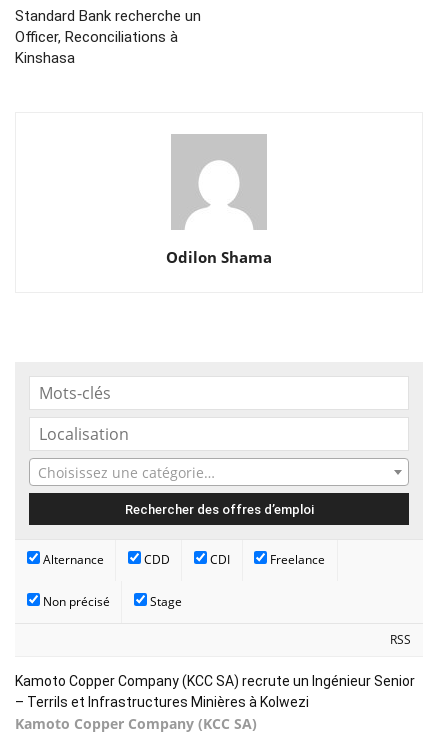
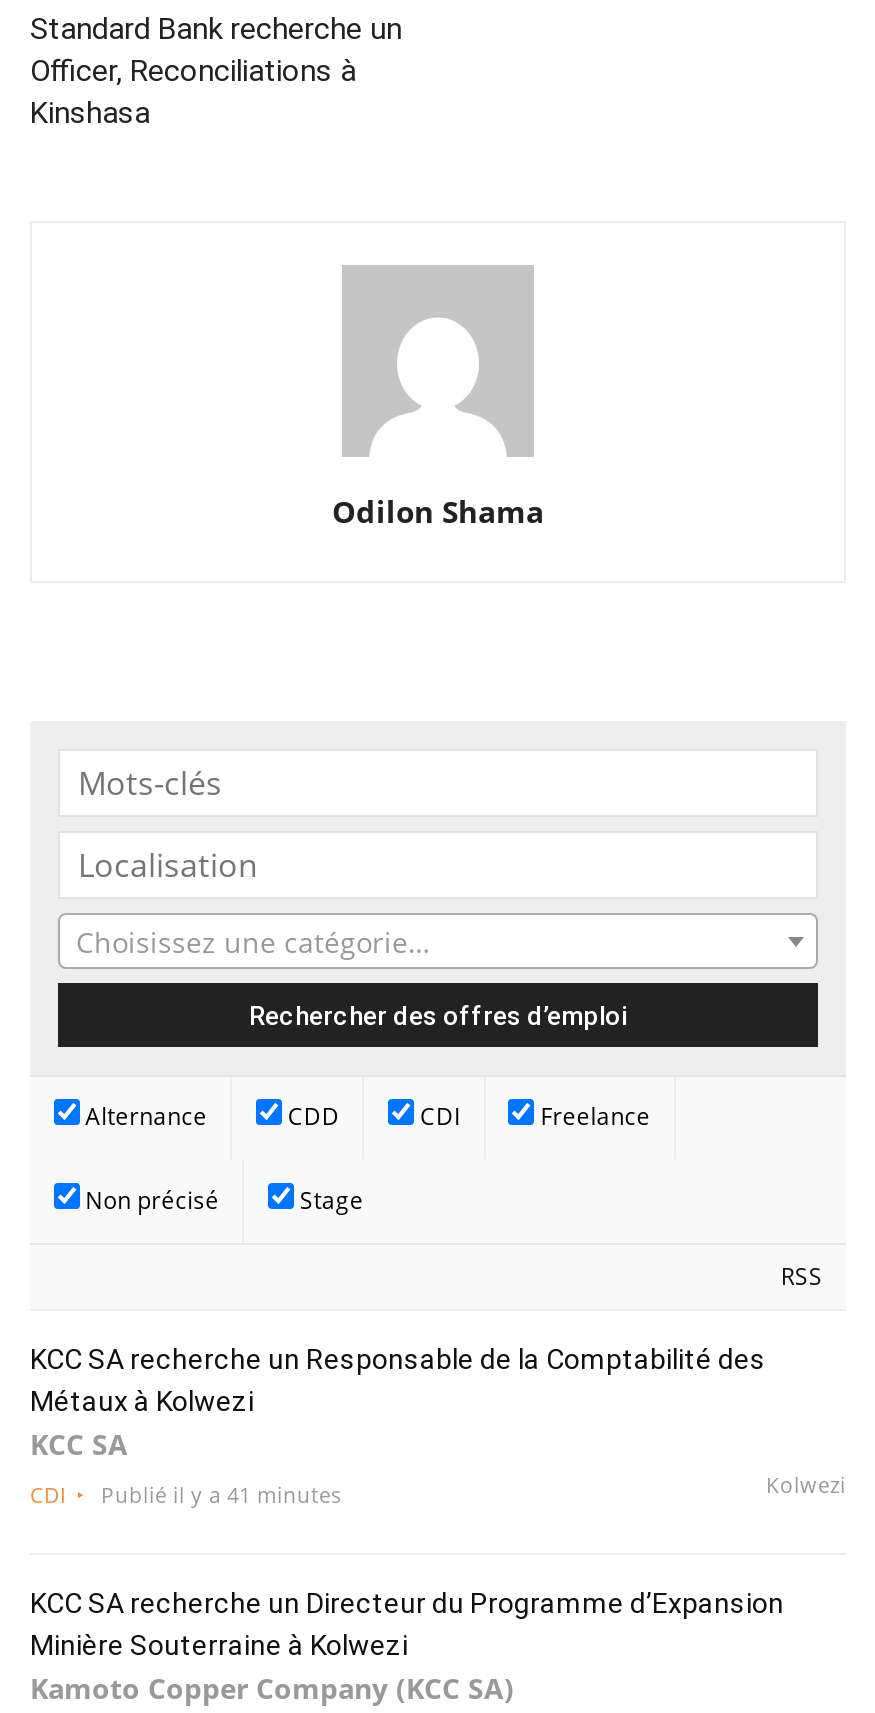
[15,673,415,710] Kamoto Copper Company (KCC SA) recrute un Ingénieur Senior | – Terrils et Infrastructures Minières à Kolwezi -> [30,1344,846,1662] KCC SA recherche un Responsable de la Comptabilité des | Métaux à Kolwezi | KCC SA | Kolwezi | CDI | Publié il y a 41 minutes | KCC SA recherche un Directeur du Programme d’Expansion | Minière Souterraine à Kolwezi

